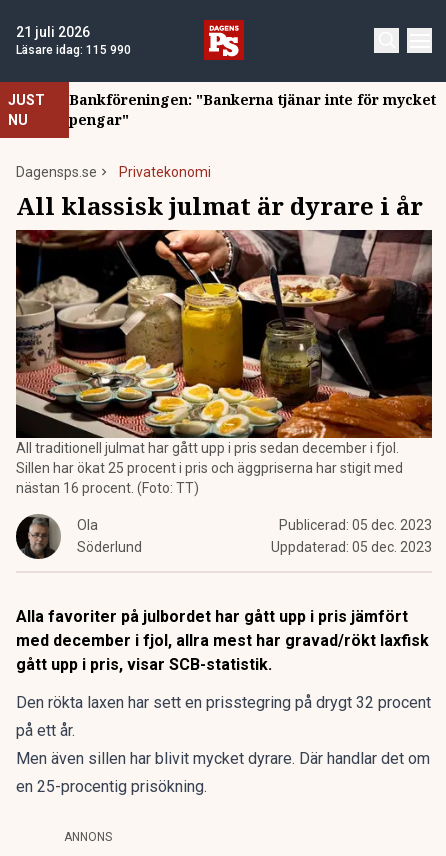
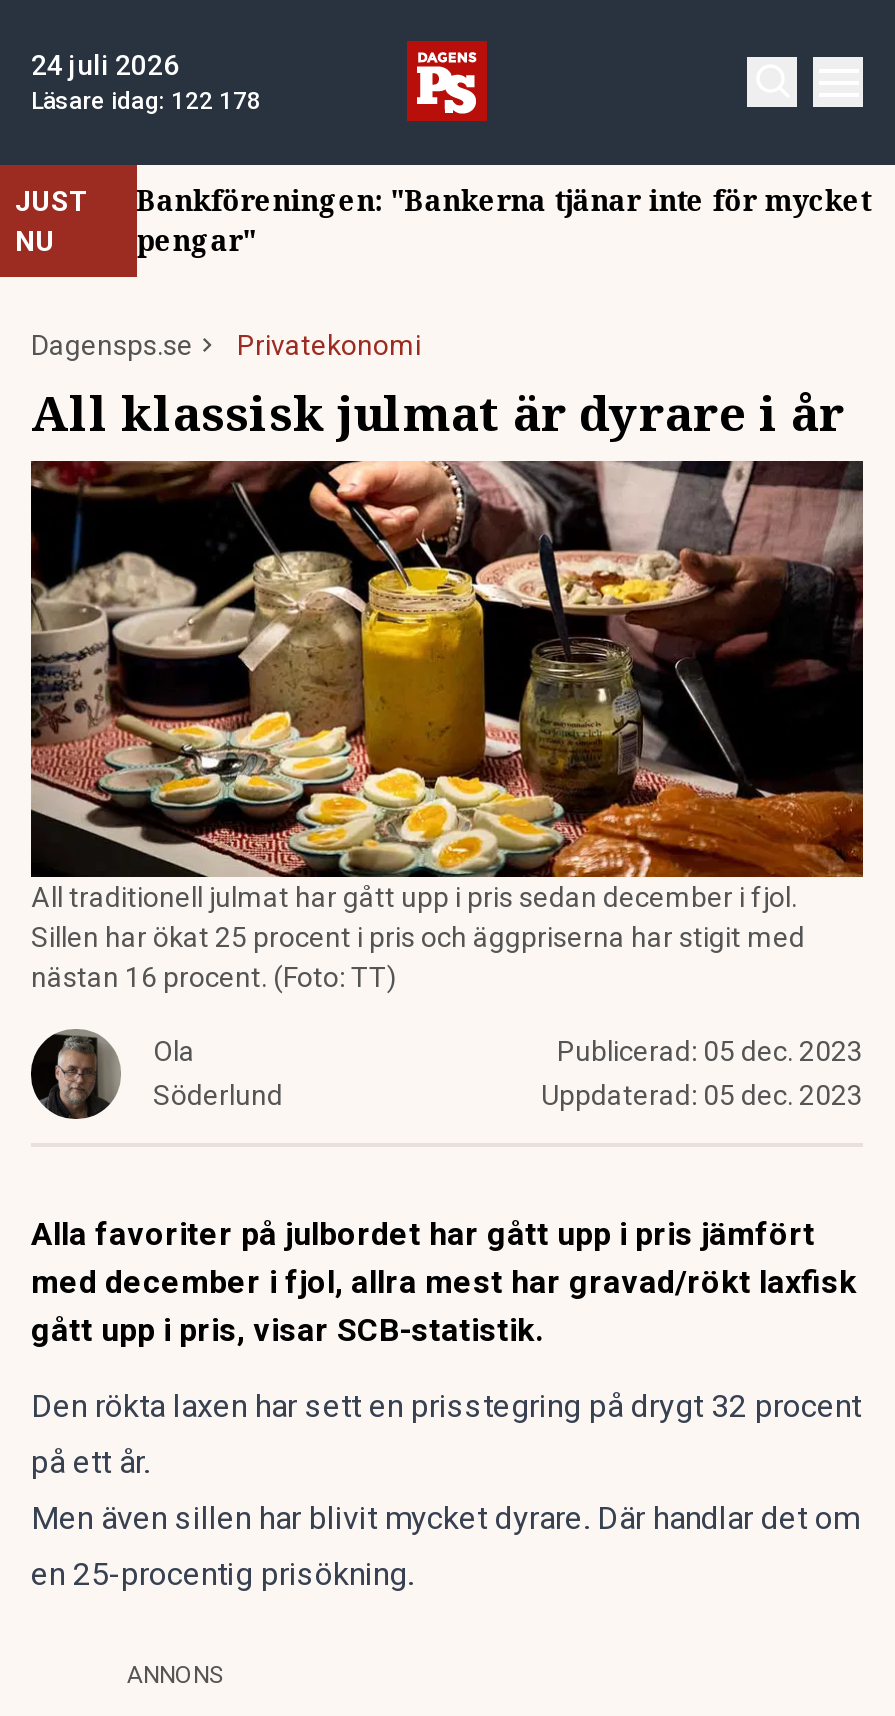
[16,24,90,40] 21 juli 2026 -> [31,49,179,81] 24 juli 2026
[16,43,131,57] Läsare idag: 115 990 -> [31,87,261,115] Läsare idag: 122 178

